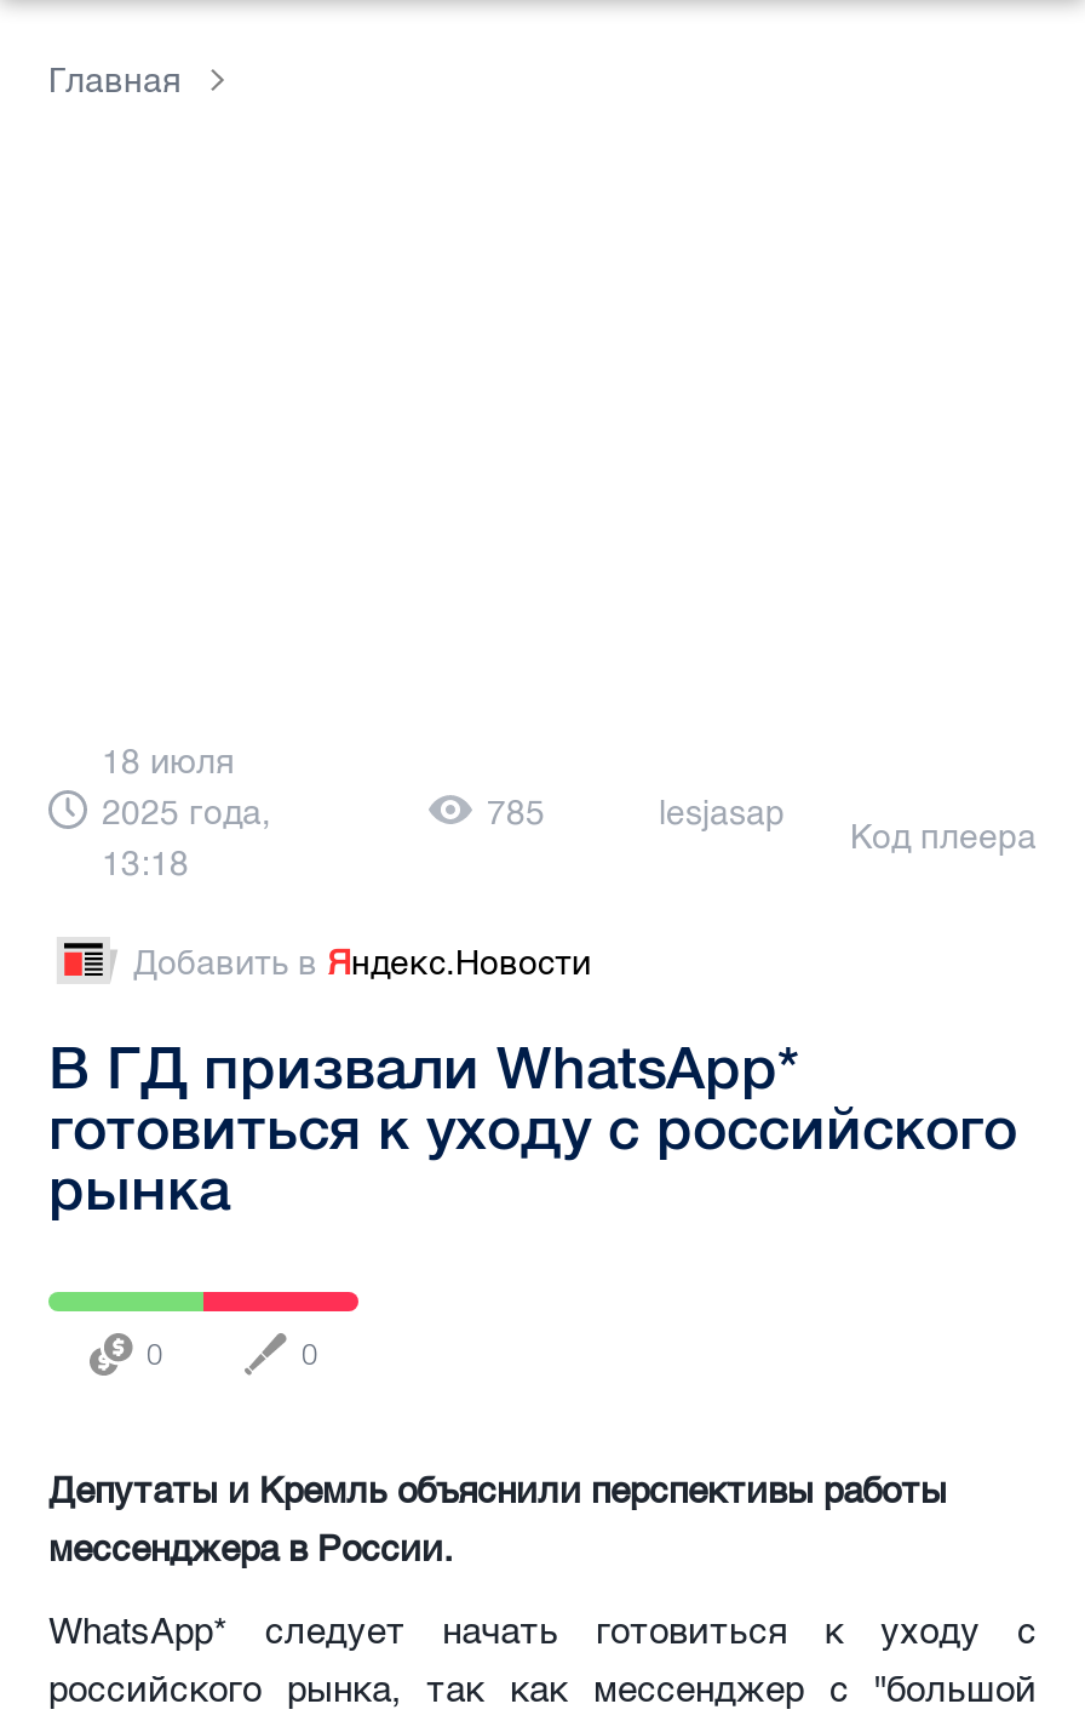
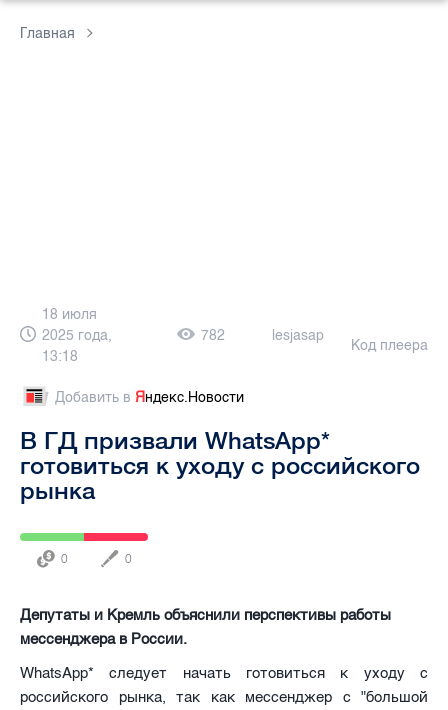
[487,792,545,833] 785 -> [201,327,225,344] 782

